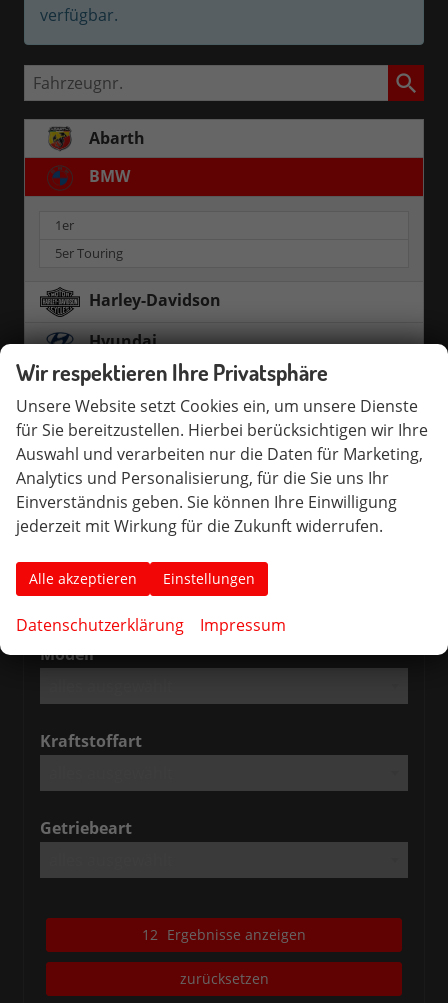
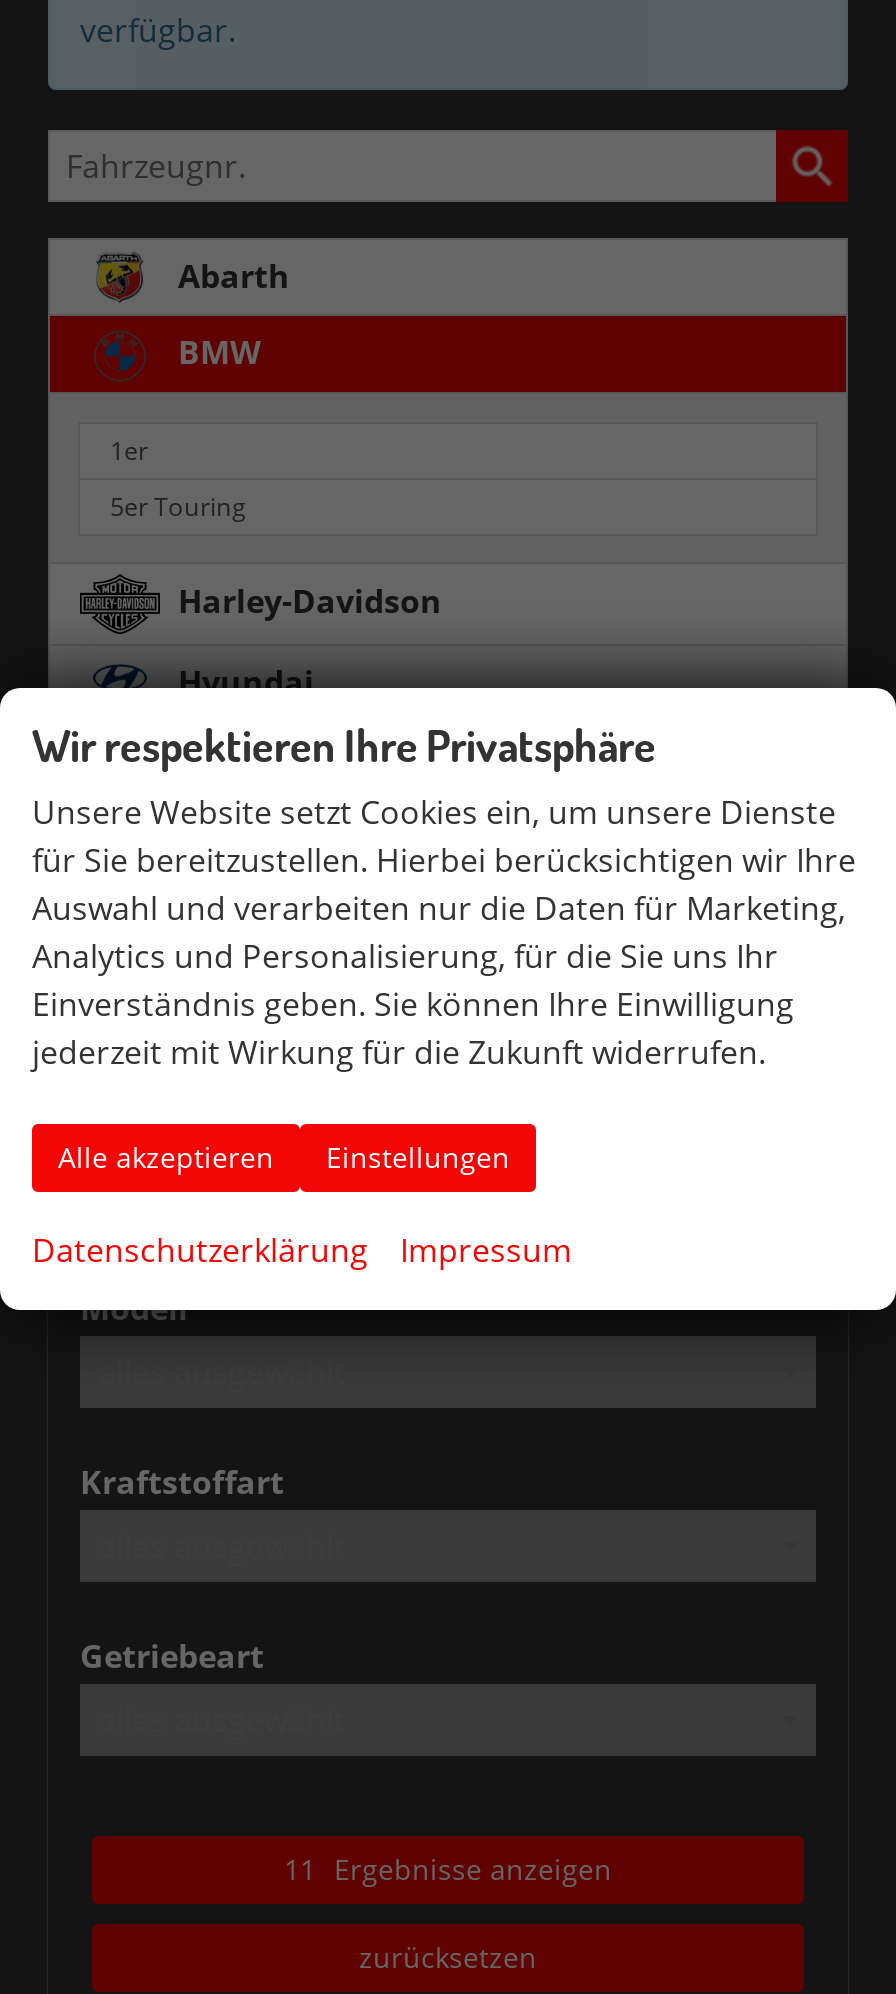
[142,925,306,944] 12 Ergebnisse anzeigen -> [284,1849,612,1887] 11 Ergebnisse anzeigen

